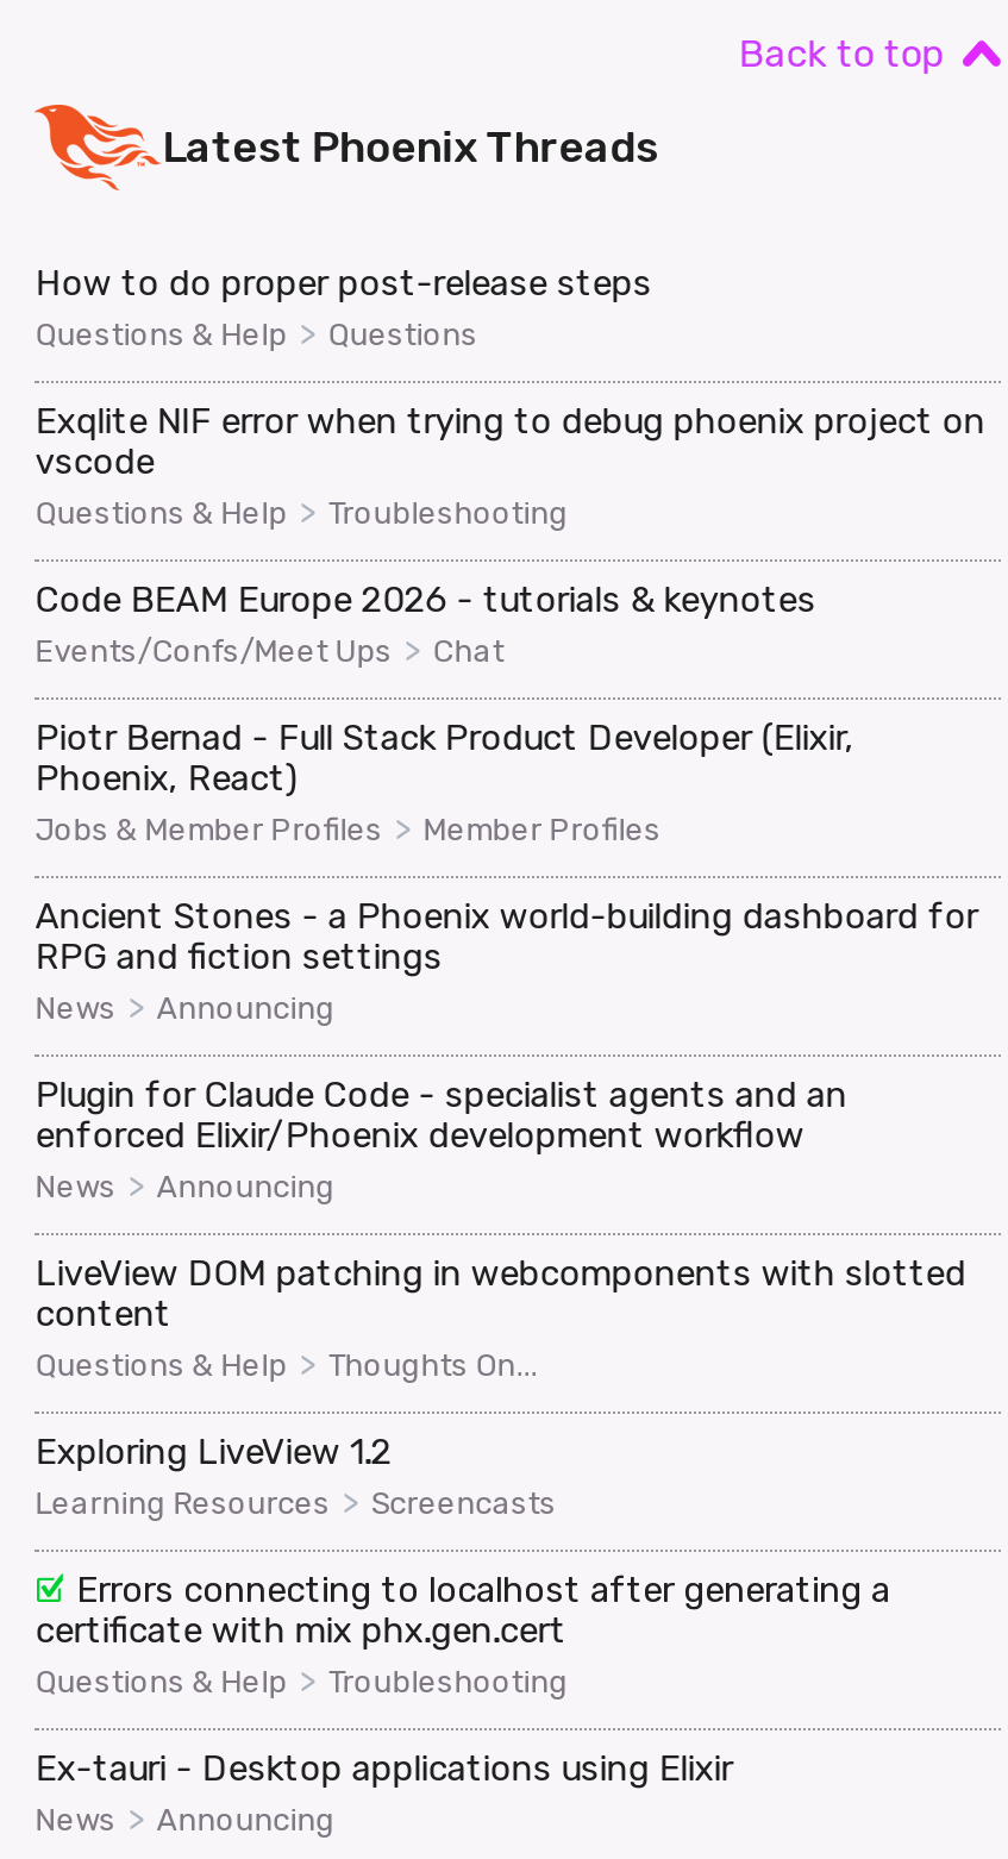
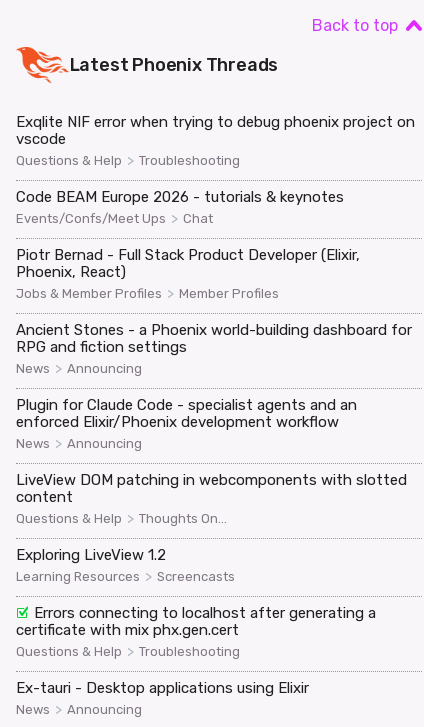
[35,263,651,355] How to do proper post-release steps | Questions & Help > Questions -> none

